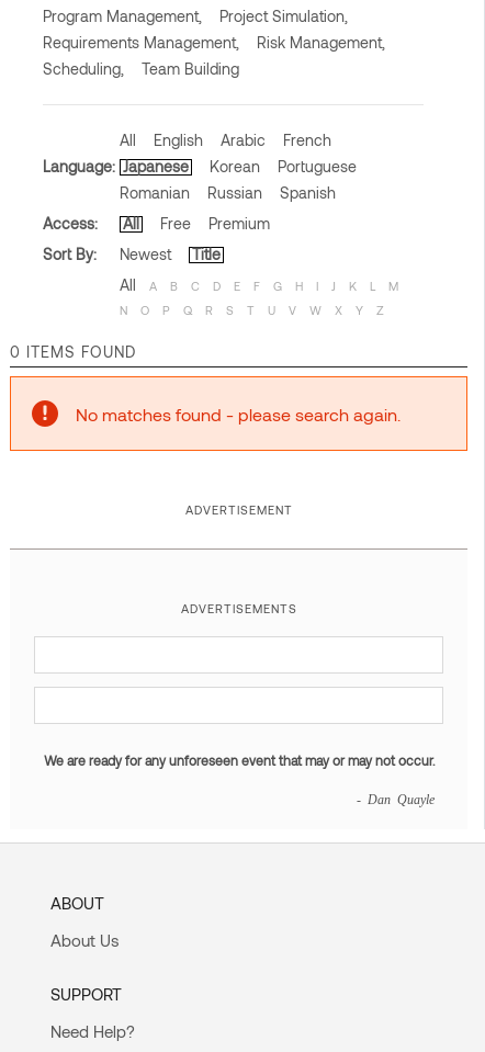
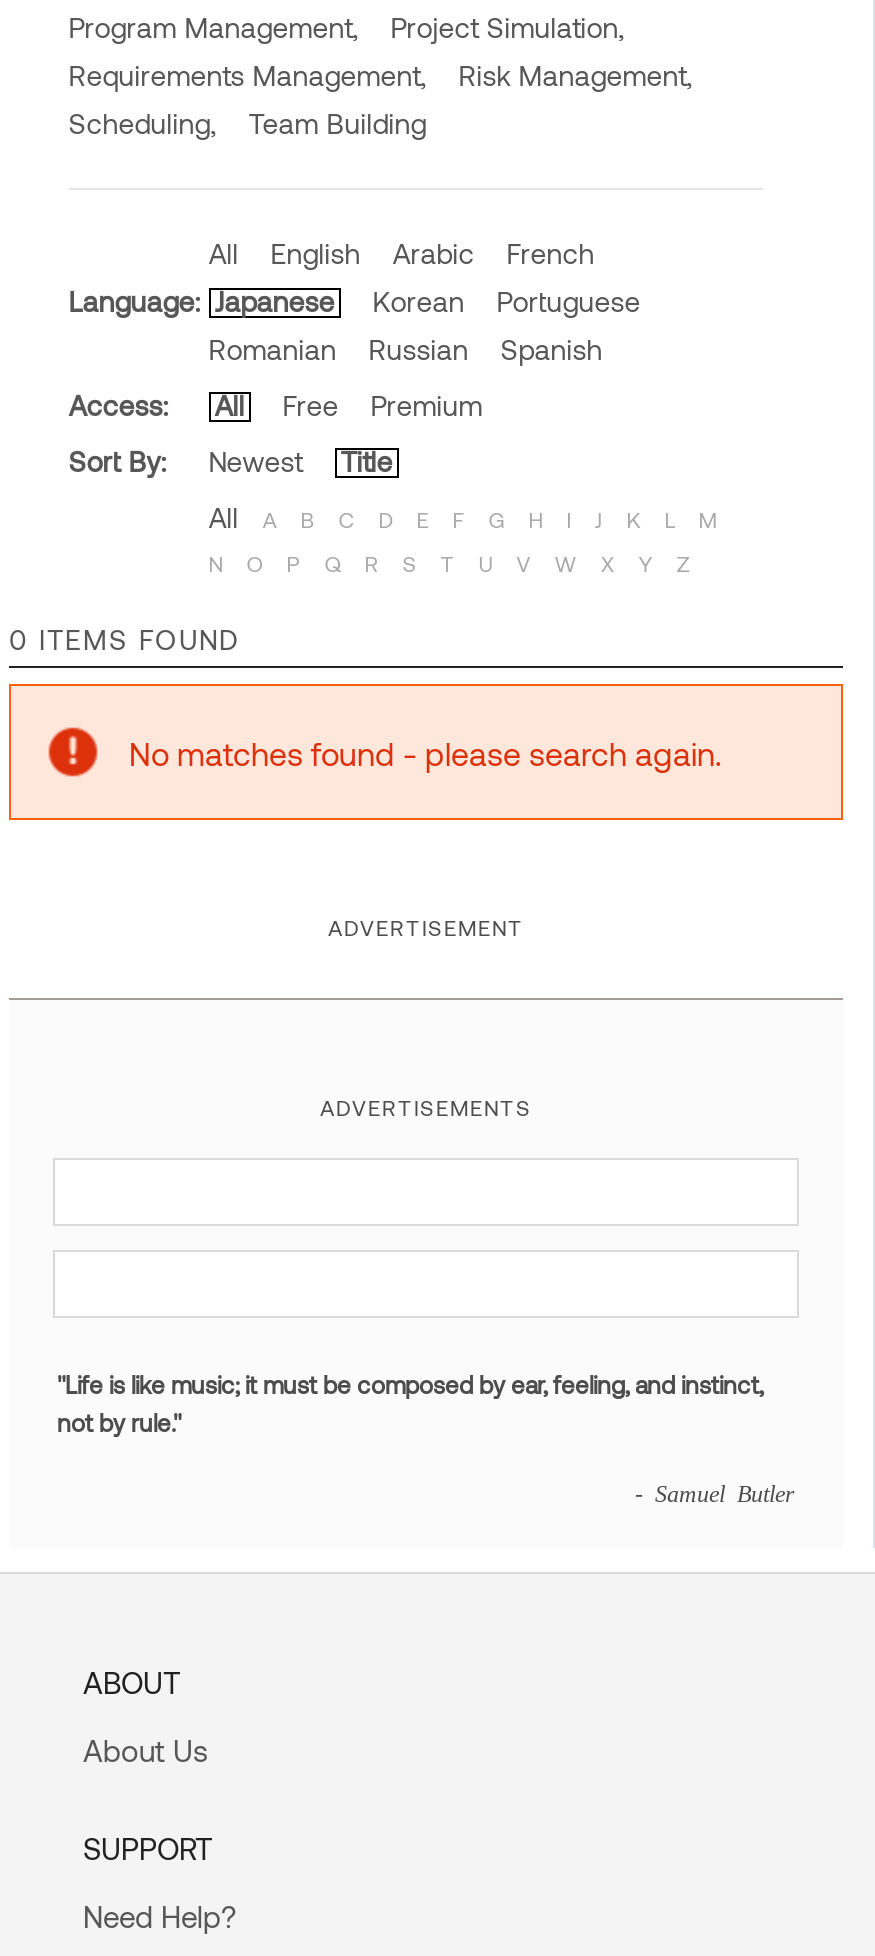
[43,753,434,768] We are ready for any unforeseen event that may or may not occur. -> [57,1371,763,1437] "Life is like music; it must be composed by ear, feeling, and instinct, | not by rule."
[356,792,434,806] - Dan Quayle -> [635,1481,795,1505] - Samuel Butler

